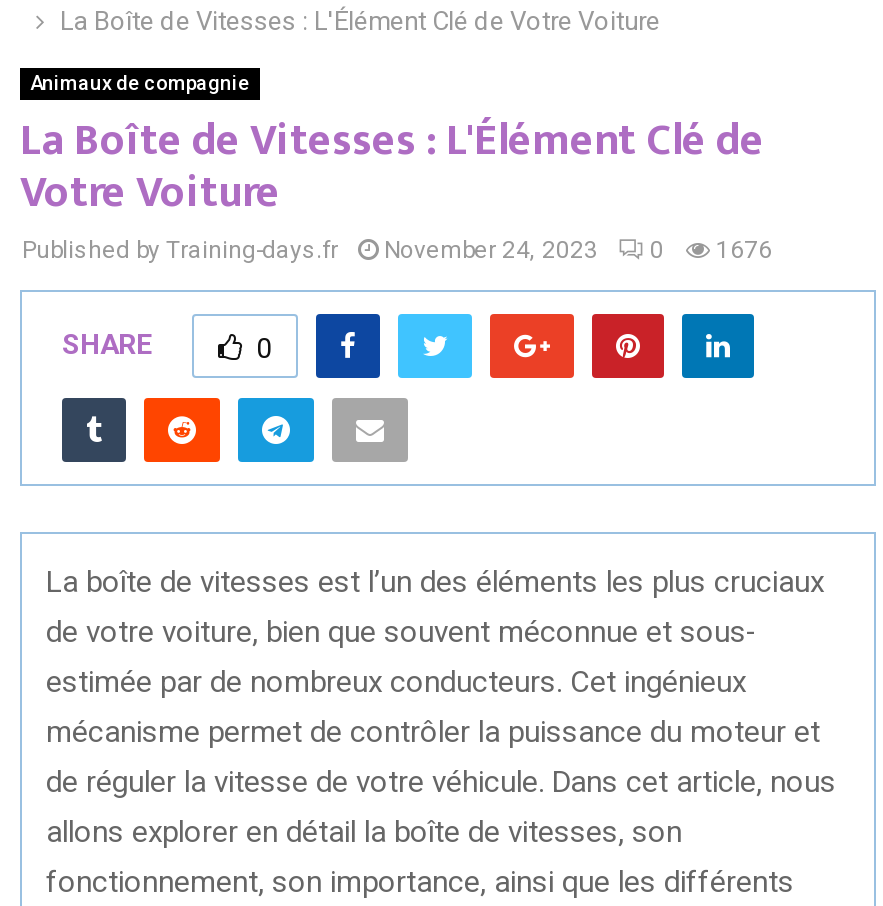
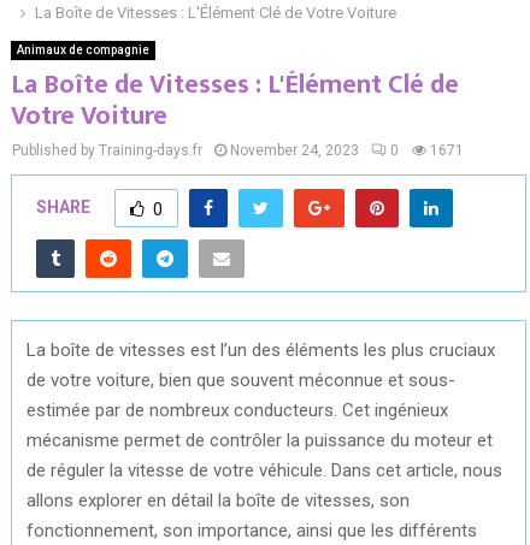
[22,236,772,264] Published by Training-days.fr November 24, 2023 0 1676 -> [12,142,464,159] Published by Training-days.fr November 24, 2023 0 1671

